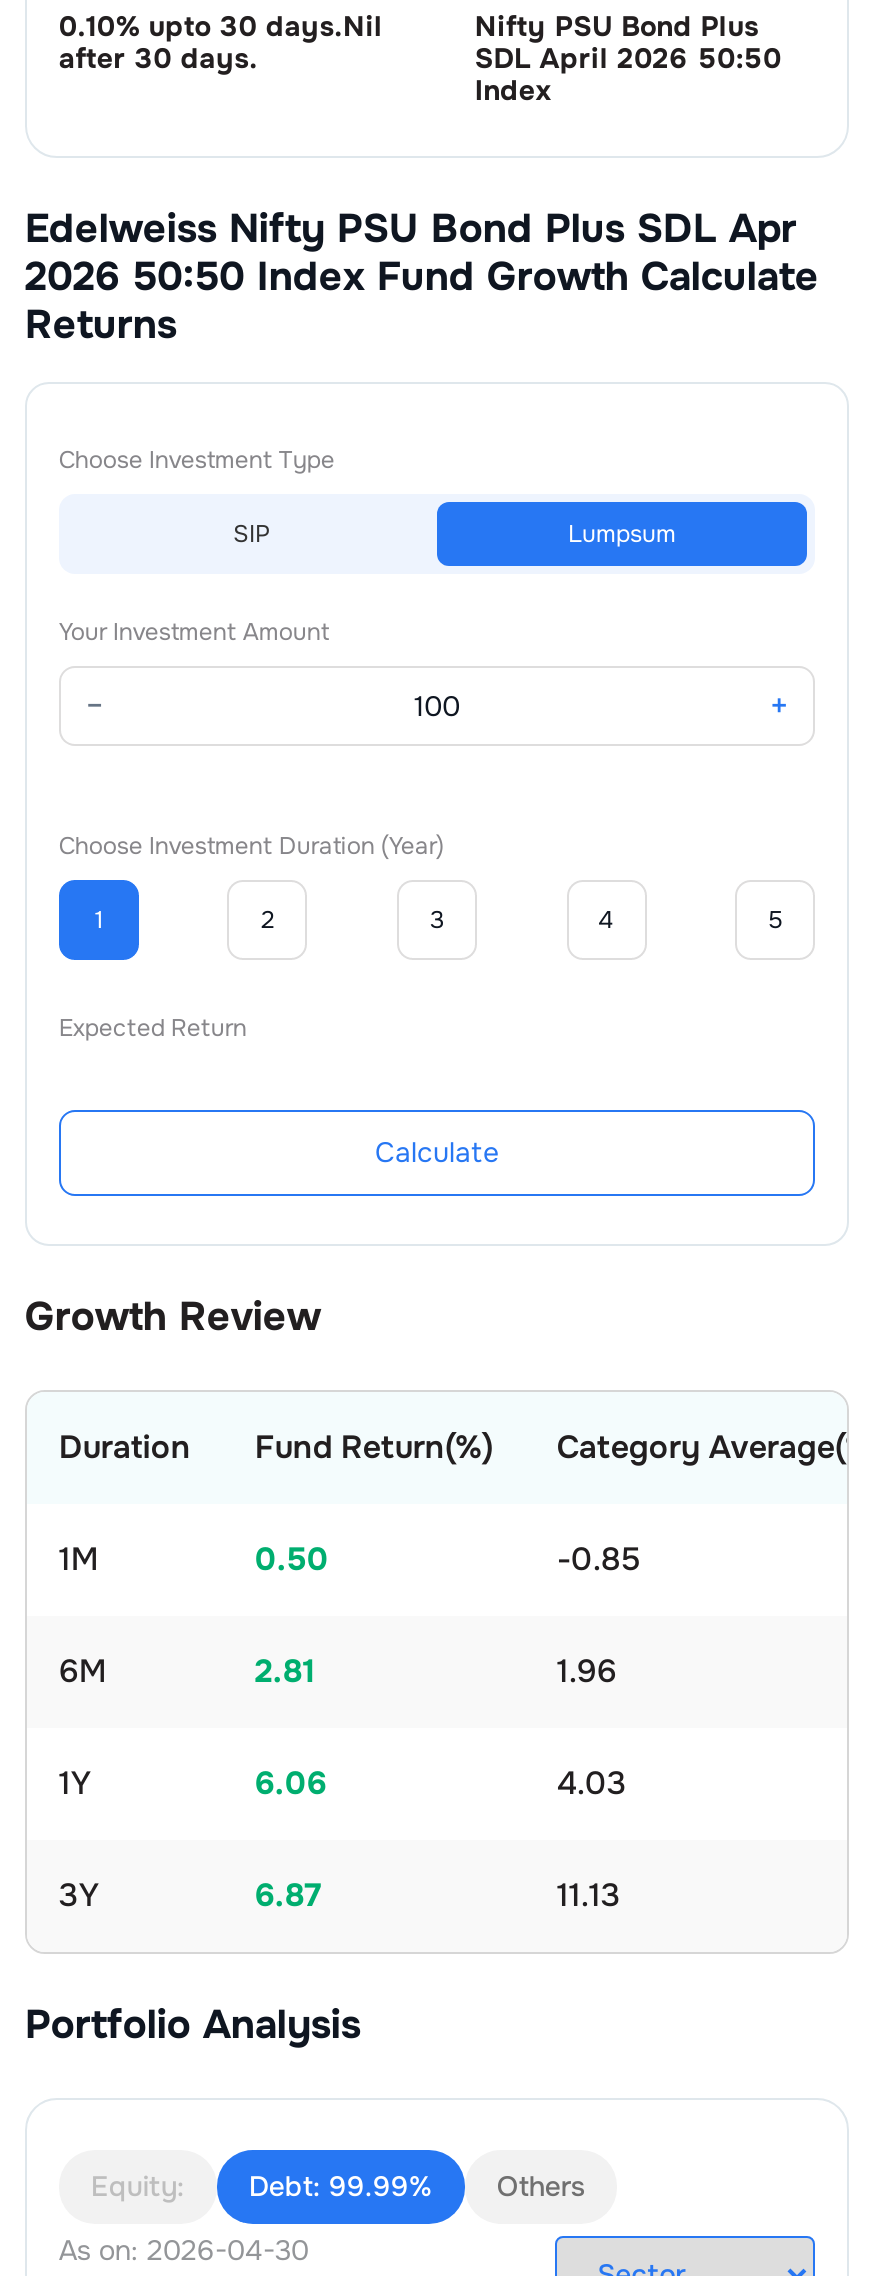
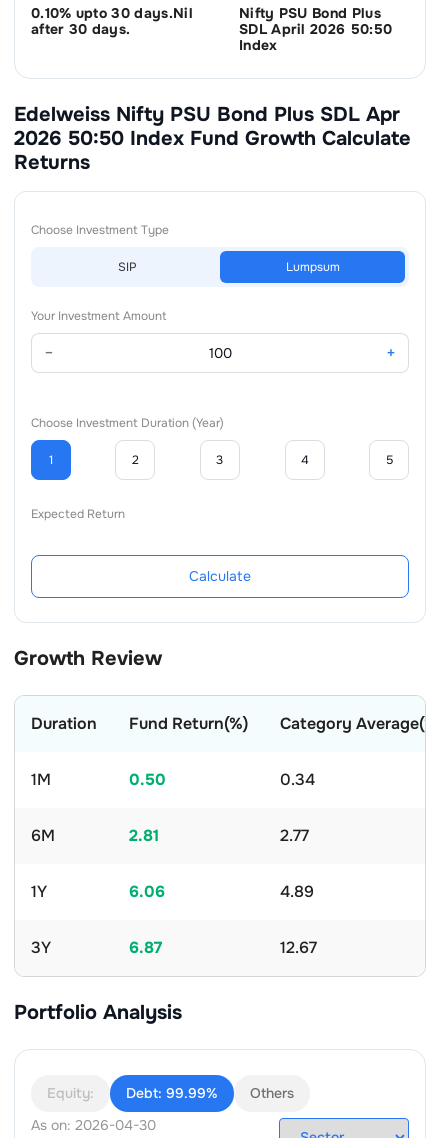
[557,1538,641,1580] -0.85 -> [280,769,315,790] 0.34
[557,1650,617,1692] 1.96 -> [280,825,309,846] 2.77
[557,1762,627,1804] 4.03 -> [280,881,314,902] 4.89
[557,1874,621,1916] 11.13 -> [280,937,317,958] 12.67

